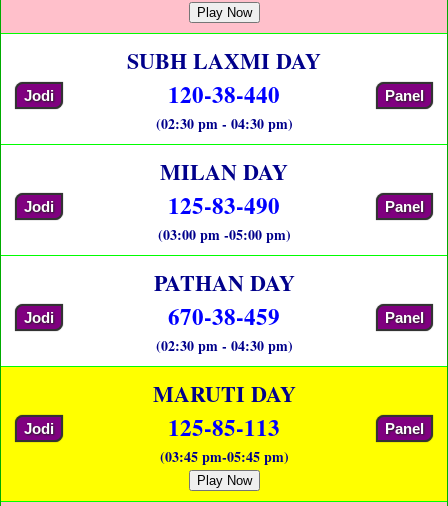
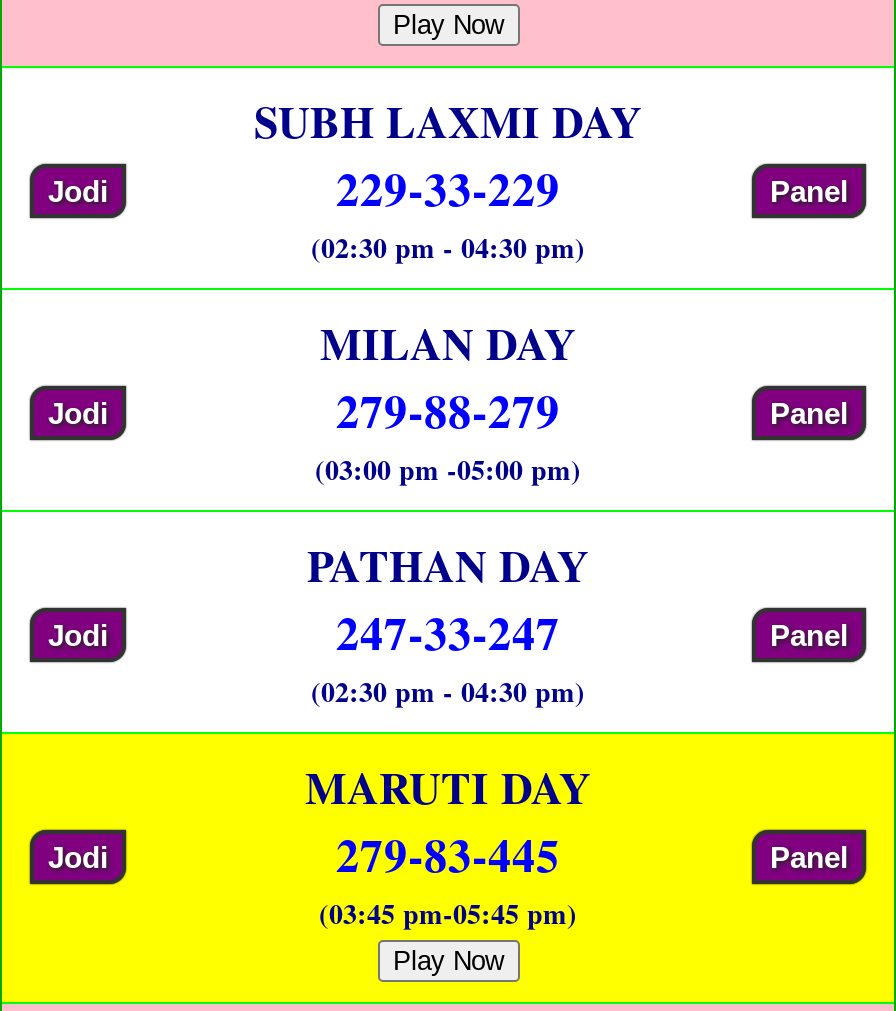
[168,77,280,111] 120-38-440 -> [336,154,560,222] 229-33-229
[168,188,280,222] 125-83-490 -> [336,376,560,444] 279-88-279
[168,299,280,333] 670-38-459 -> [336,598,560,666] 247-33-247
[168,410,280,444] 125-85-113 -> [336,820,560,888] 279-83-445

